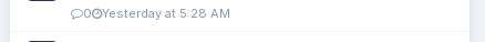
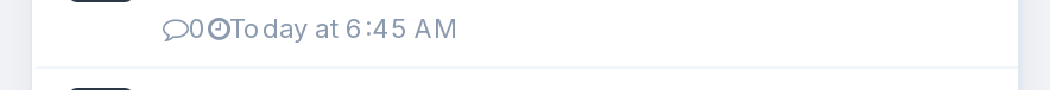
[102,6,230,21] Yesterday at 5:28 AM -> [229,12,457,45] Today at 6:45 AM

